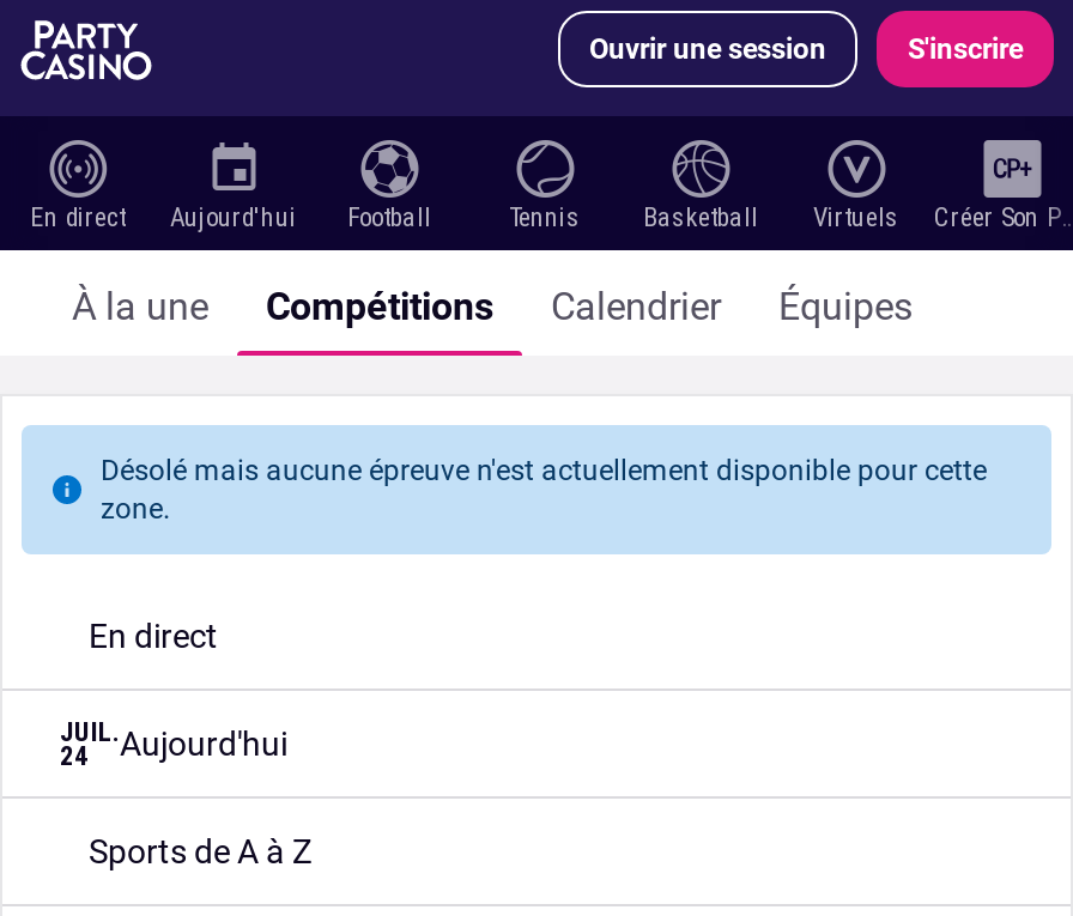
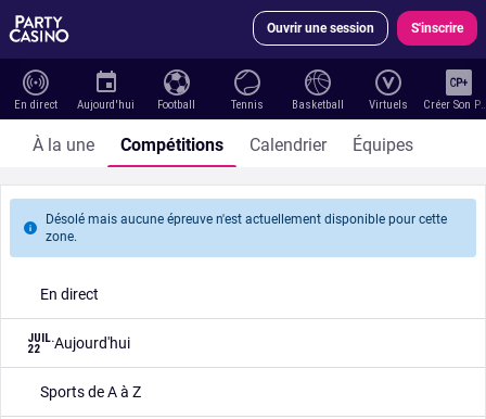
[60,718,287,773] 24 JUIL. Aujourd'hui -> [27,331,130,356] 22 JUIL. Aujourd'hui

